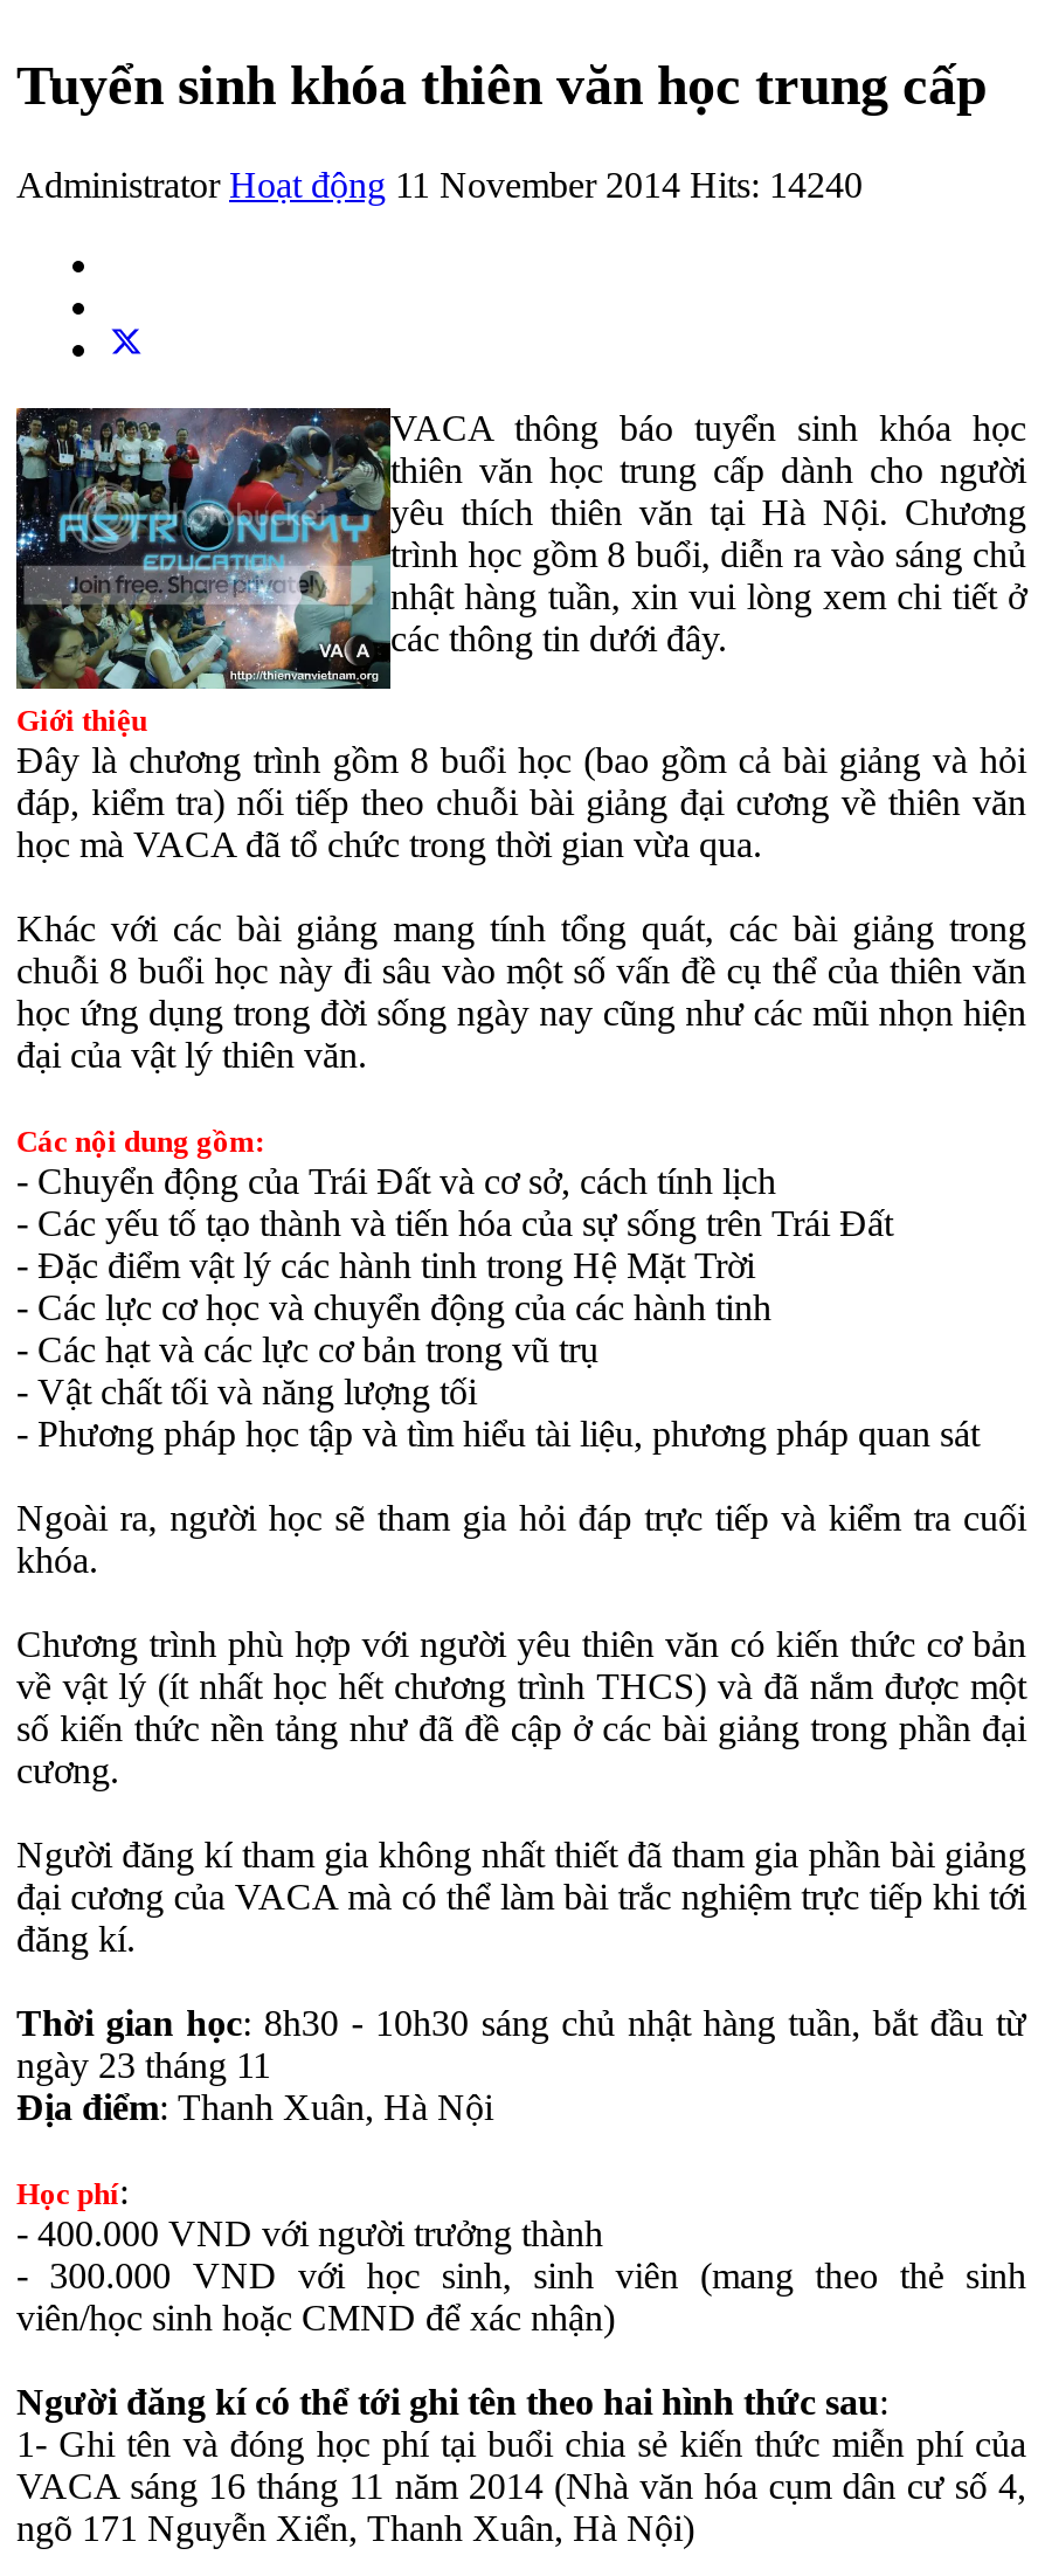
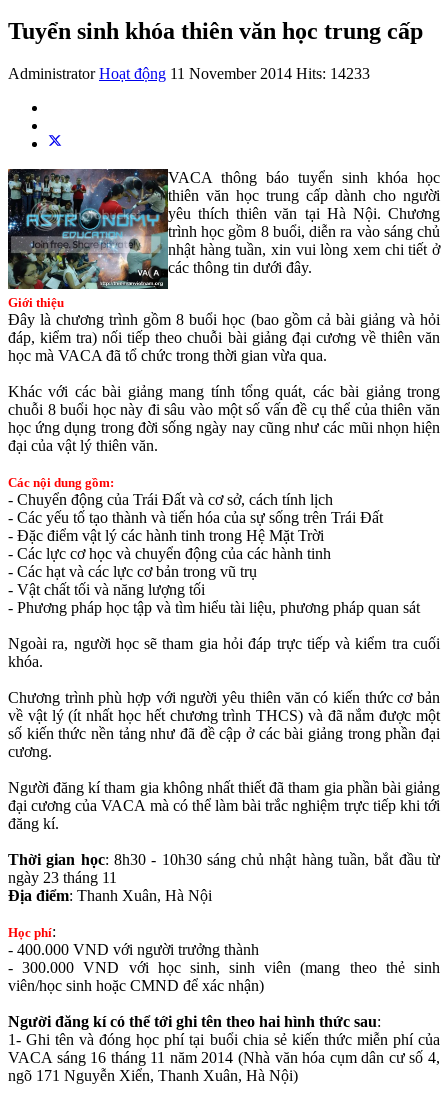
[16,164,863,204] Administrator Hoạt động 11 November 2014 Hits: 14240 -> [8,65,370,82] Administrator Hoạt động 11 November 2014 Hits: 14233

